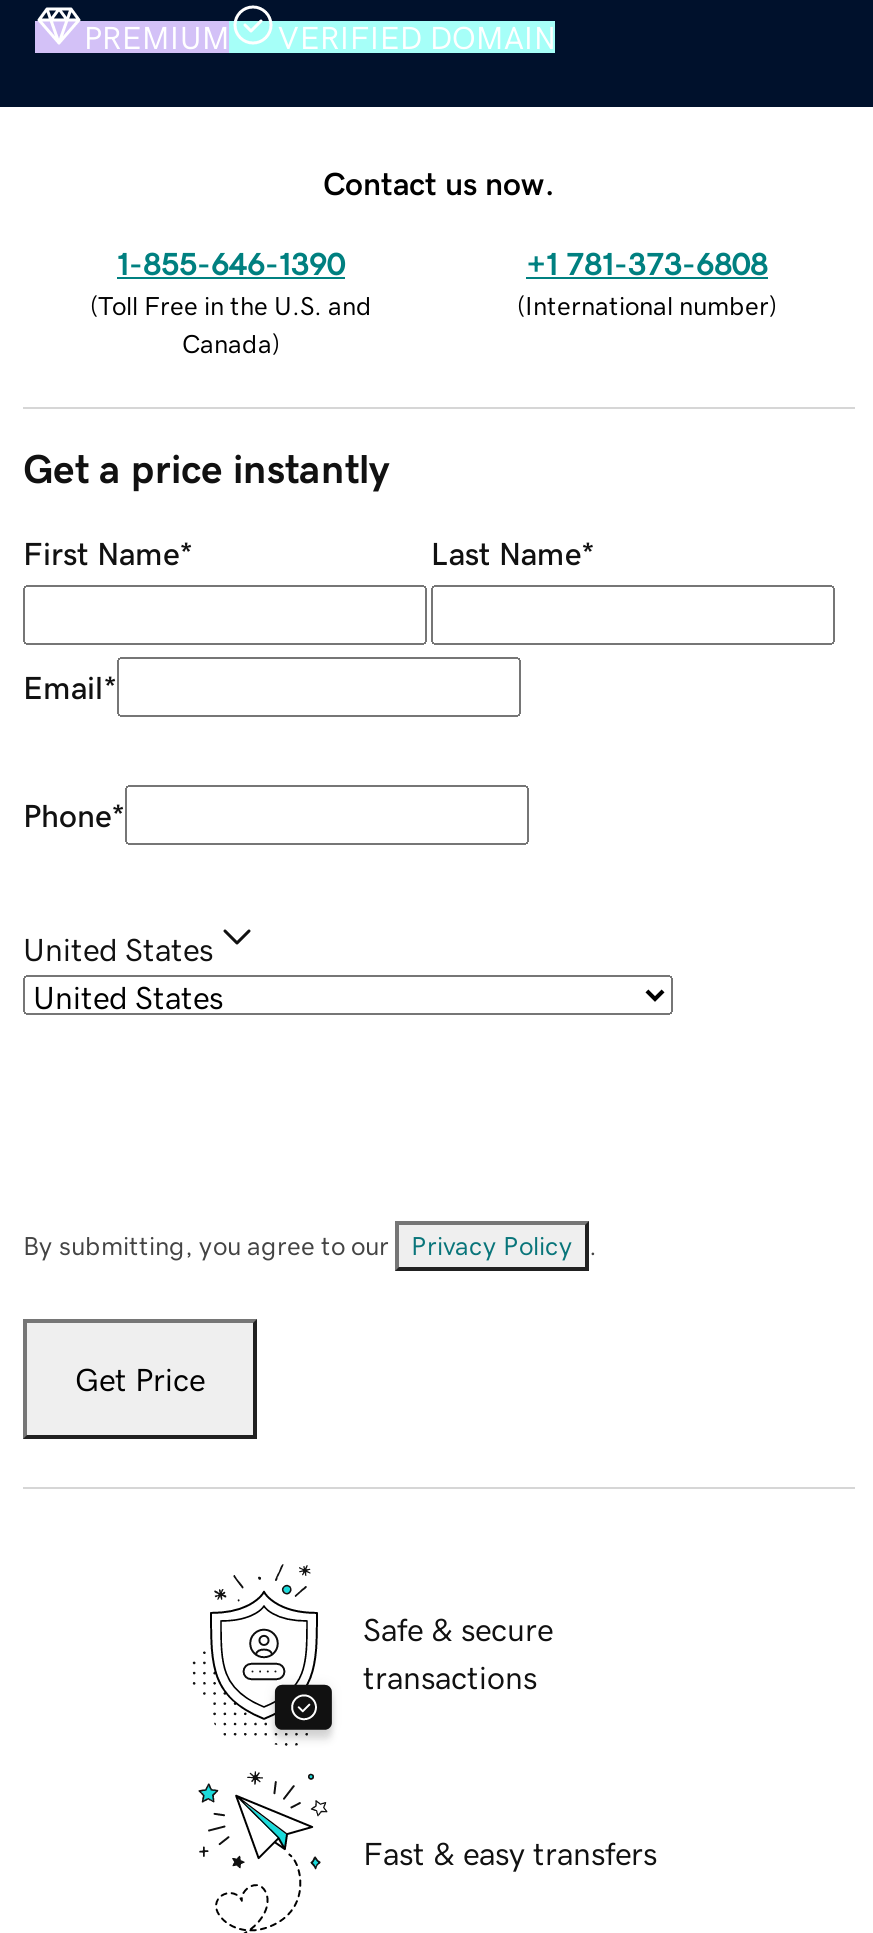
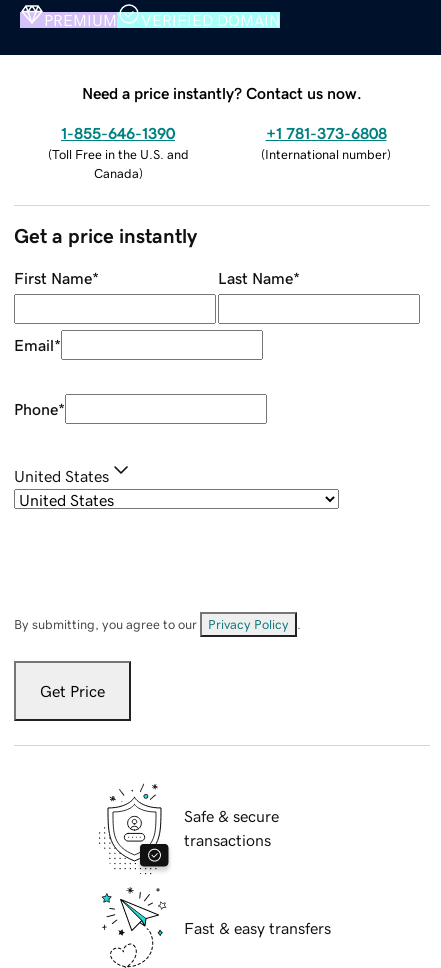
[323,166,555,198] Contact us now. -> [82,85,362,101] Need a price instantly? Contact us now.

